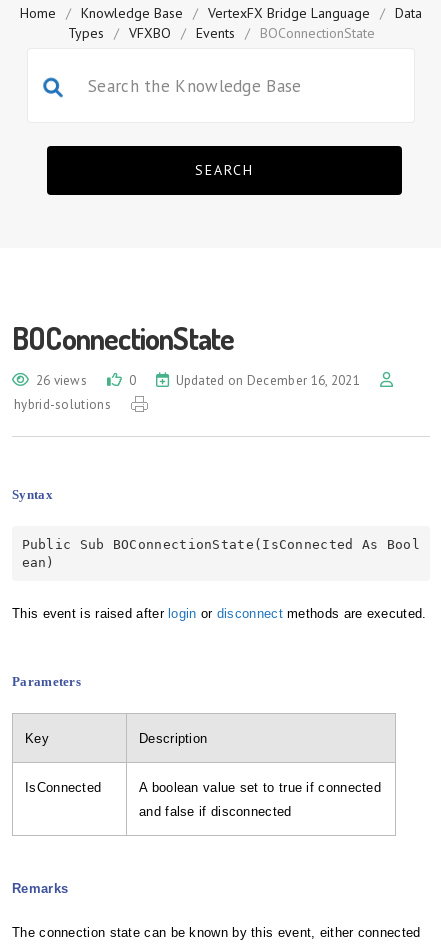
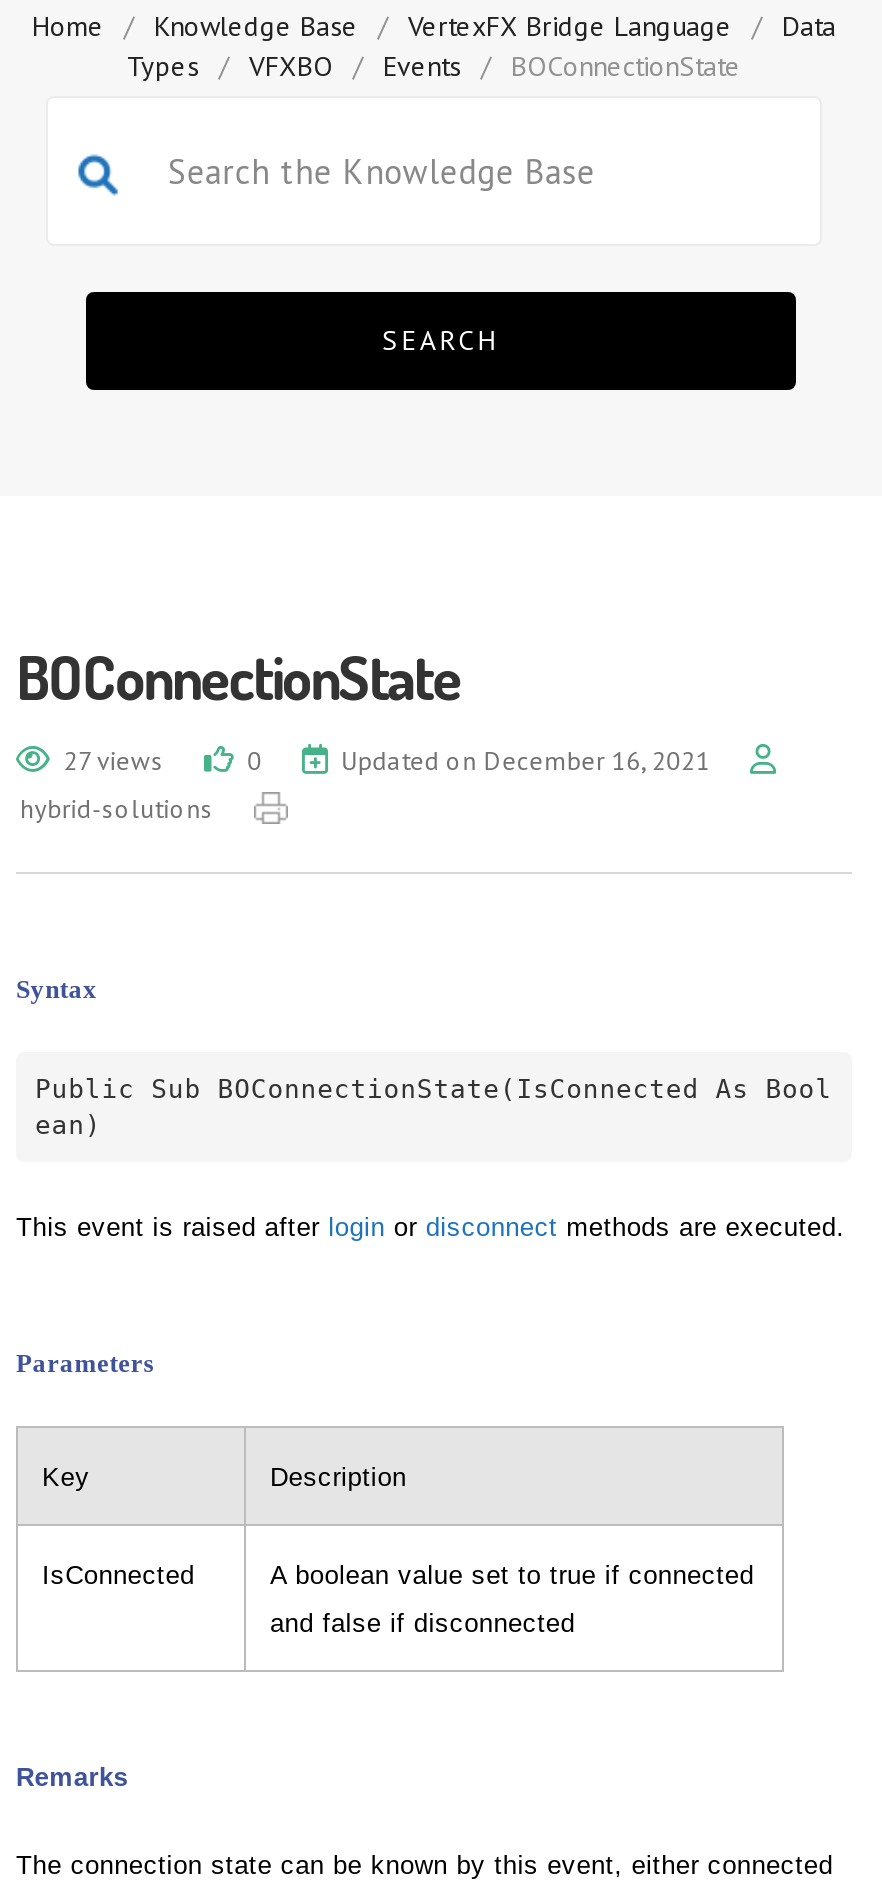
[36,372,87,389] 26 views -> [63,744,164,778] 27 views

